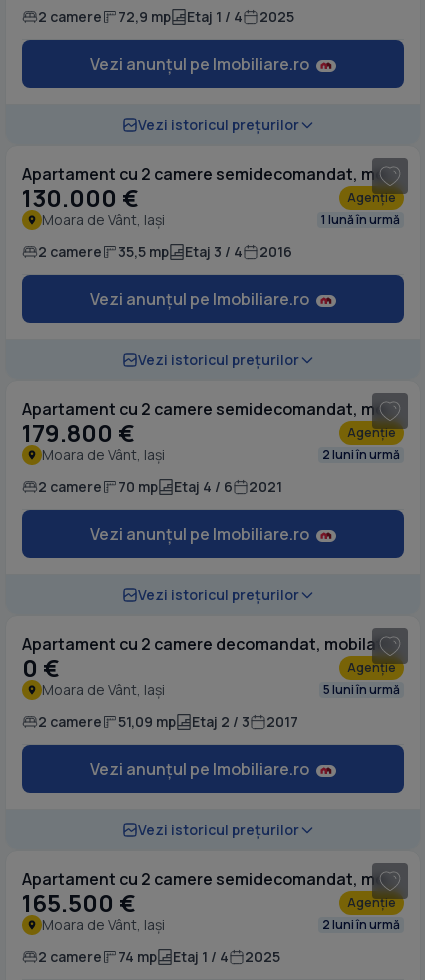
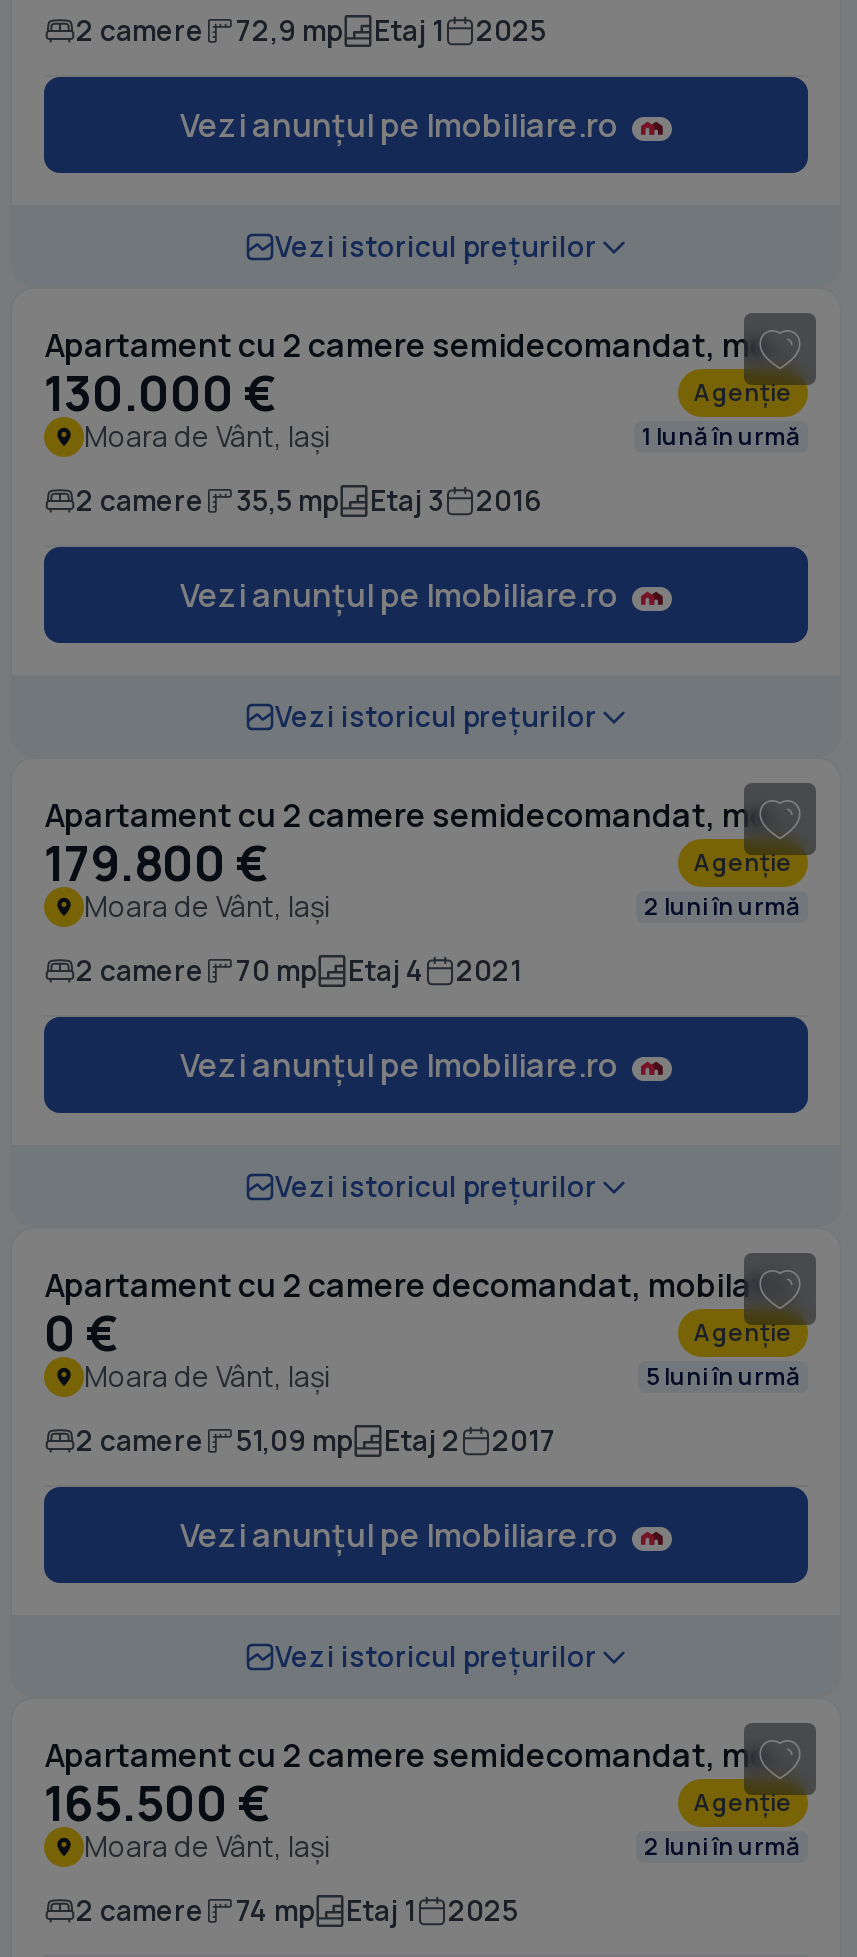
[38,7,294,26] 2 camere 72,9 mp Etaj 1 / 4 2025 -> [76,11,546,49] 2 camere 72,9 mp Etaj 1 2025
[38,242,292,261] 2 camere 35,5 mp Etaj 3 / 4 2016 -> [76,481,542,519] 2 camere 35,5 mp Etaj 3 2016
[38,477,282,496] 2 camere 70 mp Etaj 4 / 6 2021 -> [76,951,522,989] 2 camere 70 mp Etaj 4 2021
[38,712,298,731] 2 camere 51,09 mp Etaj 2 / 3 2017 -> [76,1421,556,1459] 2 camere 51,09 mp Etaj 2 2017
[38,947,280,966] 2 camere 74 mp Etaj 1 / 4 2025 -> [76,1891,518,1929] 2 camere 74 mp Etaj 1 2025

